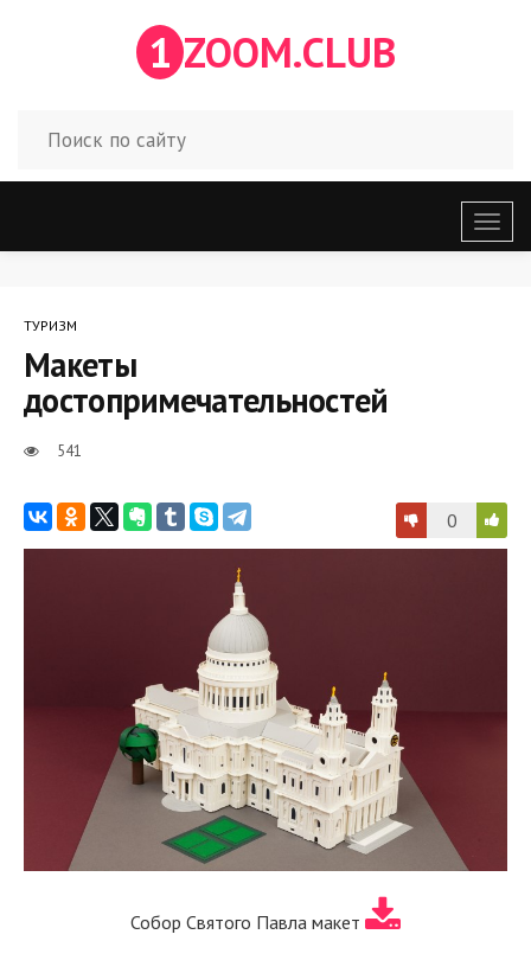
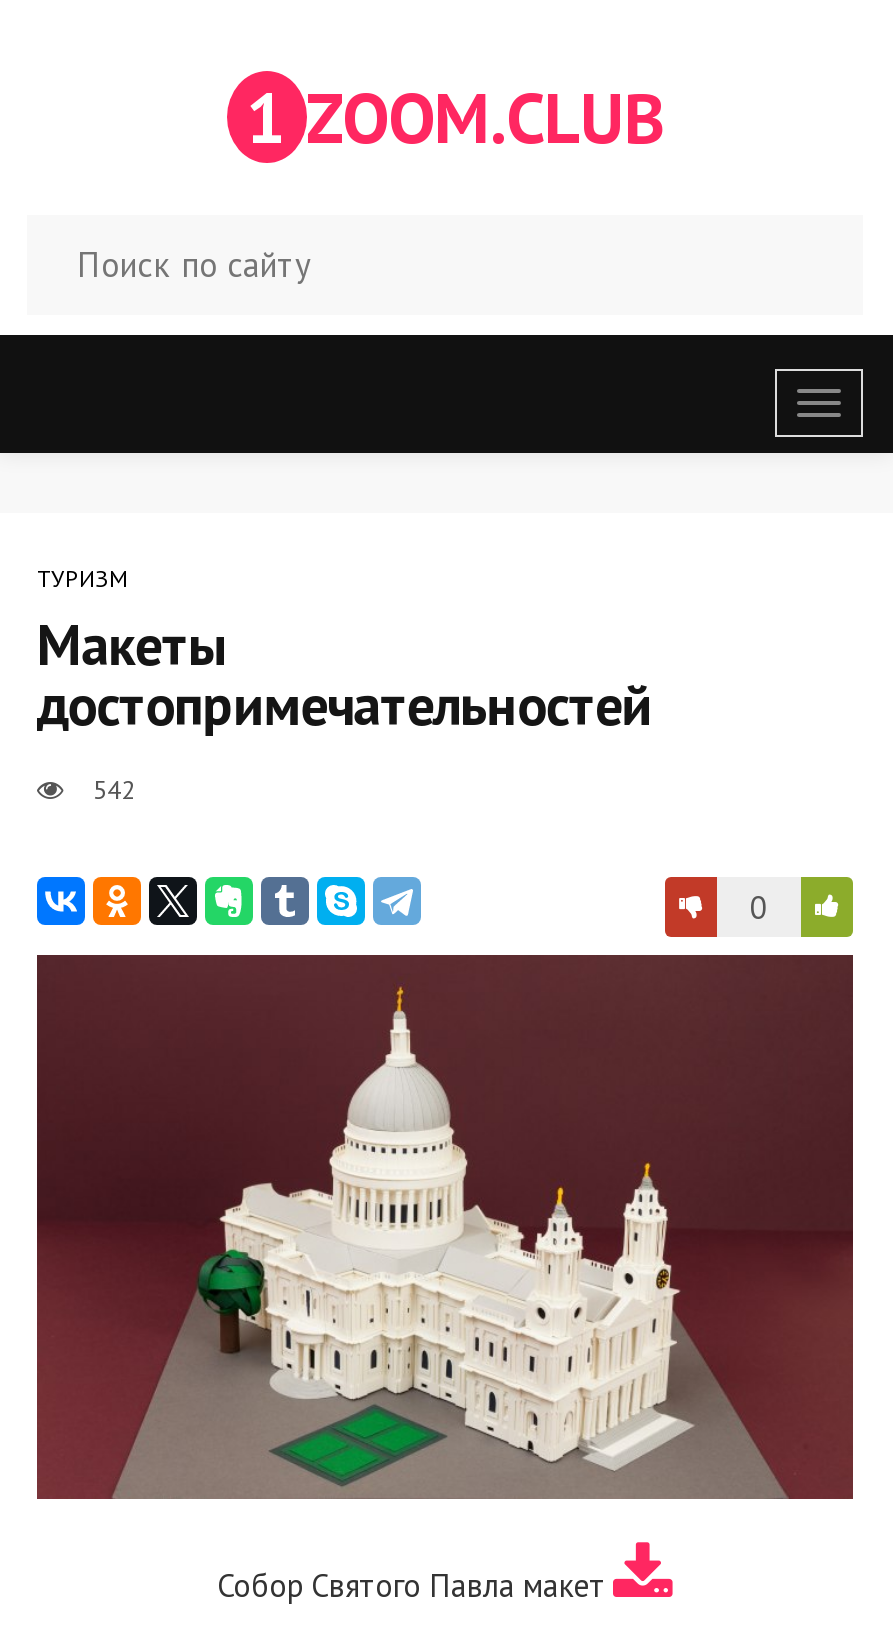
[53,441,82,461] 541 -> [87,773,135,807] 542

